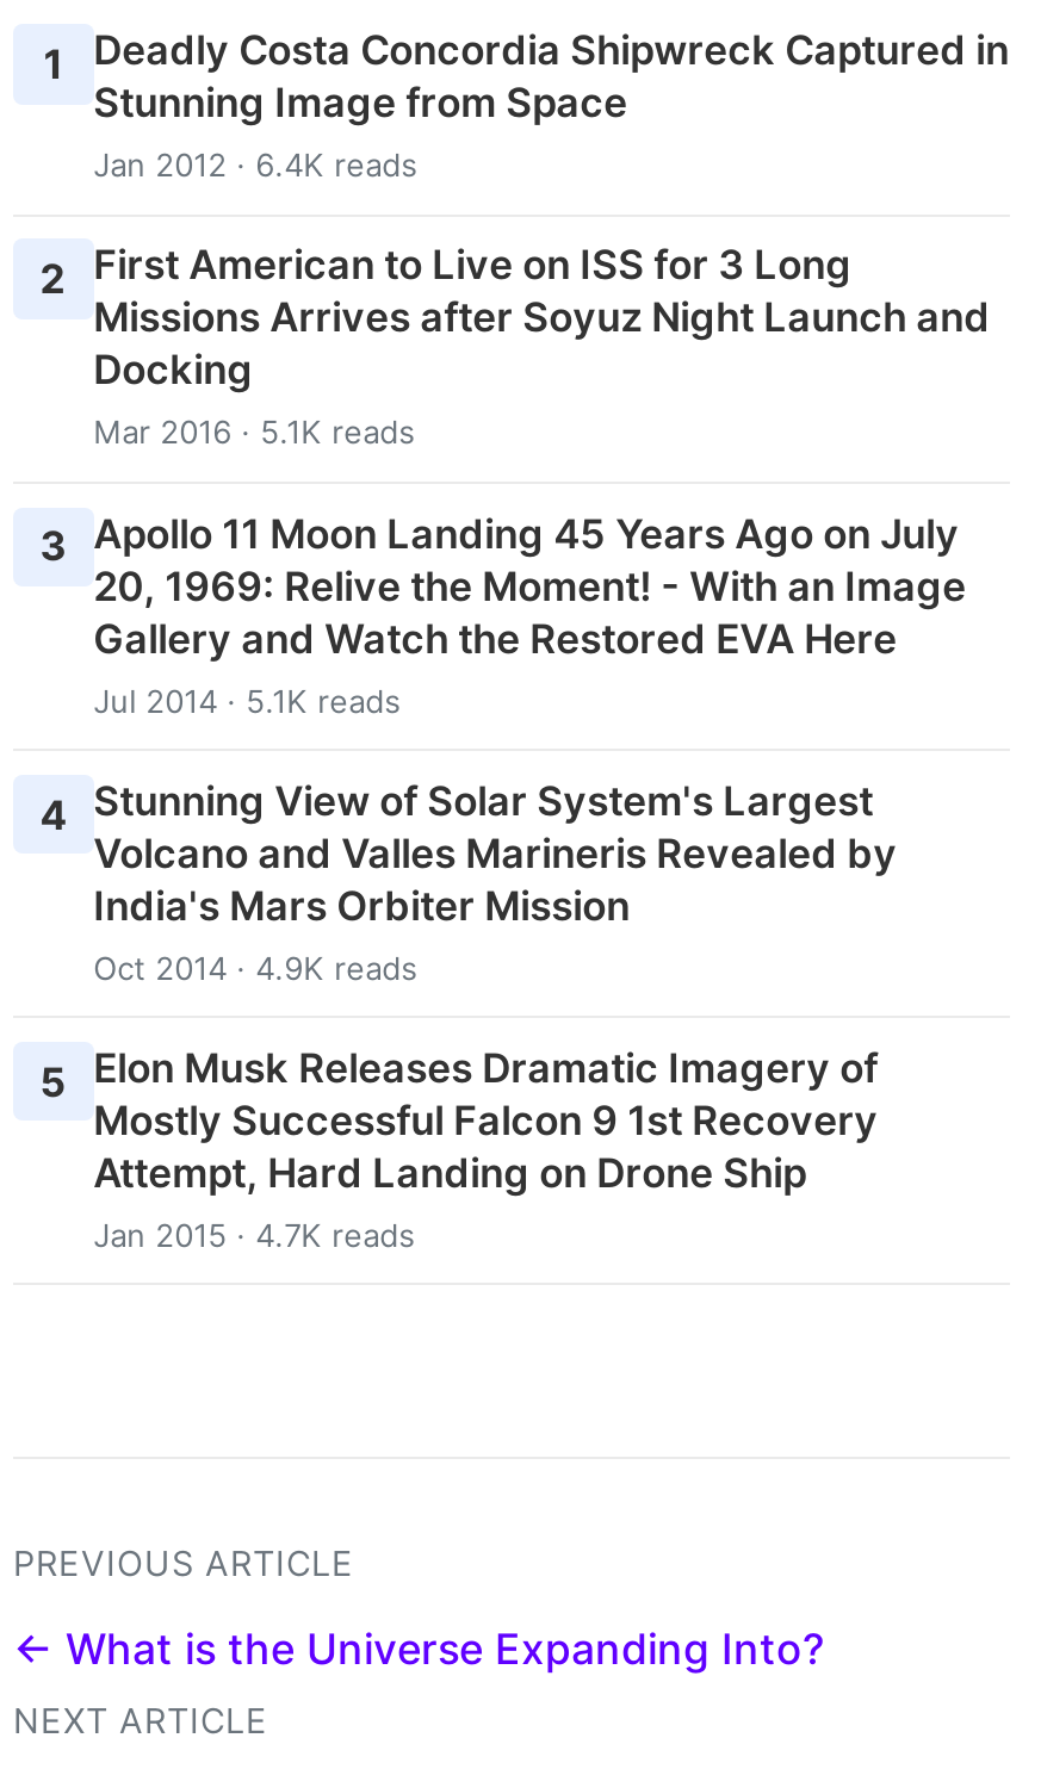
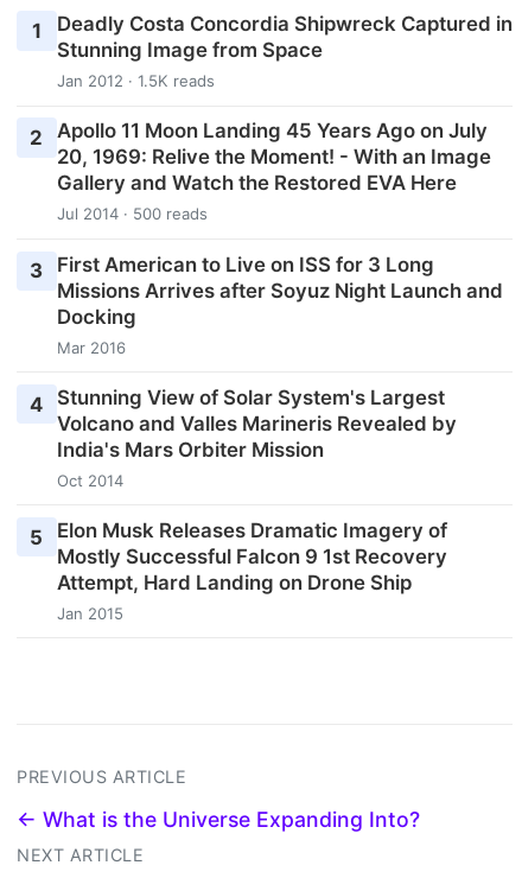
[40,146,959,571] Jan 2012 · 6.4K reads | 2 First American to Live on ISS for 3 Long | Mar 2016 · 5.1K reads | 3 Apollo 11 Moon Landing 45 Years Ago on July -> [30,71,487,150] Jan 2012 · 1.5K reads | 2 Apollo 11 Moon Landing 45 Years Ago on July
moved [93,294,990,394] -> [56,278,503,328]: Missions Arrives after Soyuz Night Launch and | Docking
moved [93,561,966,662] -> [56,145,491,195]: 20, 1969: Relive the Moment! - With an Image | Gallery and Watch the Restored EVA Here
[93,681,401,719] Jul 2014 · 5.1K reads -> [30,204,434,357] Jul 2014 · 500 reads | 3 First American to Live on ISS for 3 Long | Mar 2016
[93,948,418,986] Oct 2014 · 4.9K reads -> [56,471,123,490] Oct 2014
[93,1216,415,1254] Jan 2015 · 4.7K reads -> [56,604,123,623] Jan 2015

